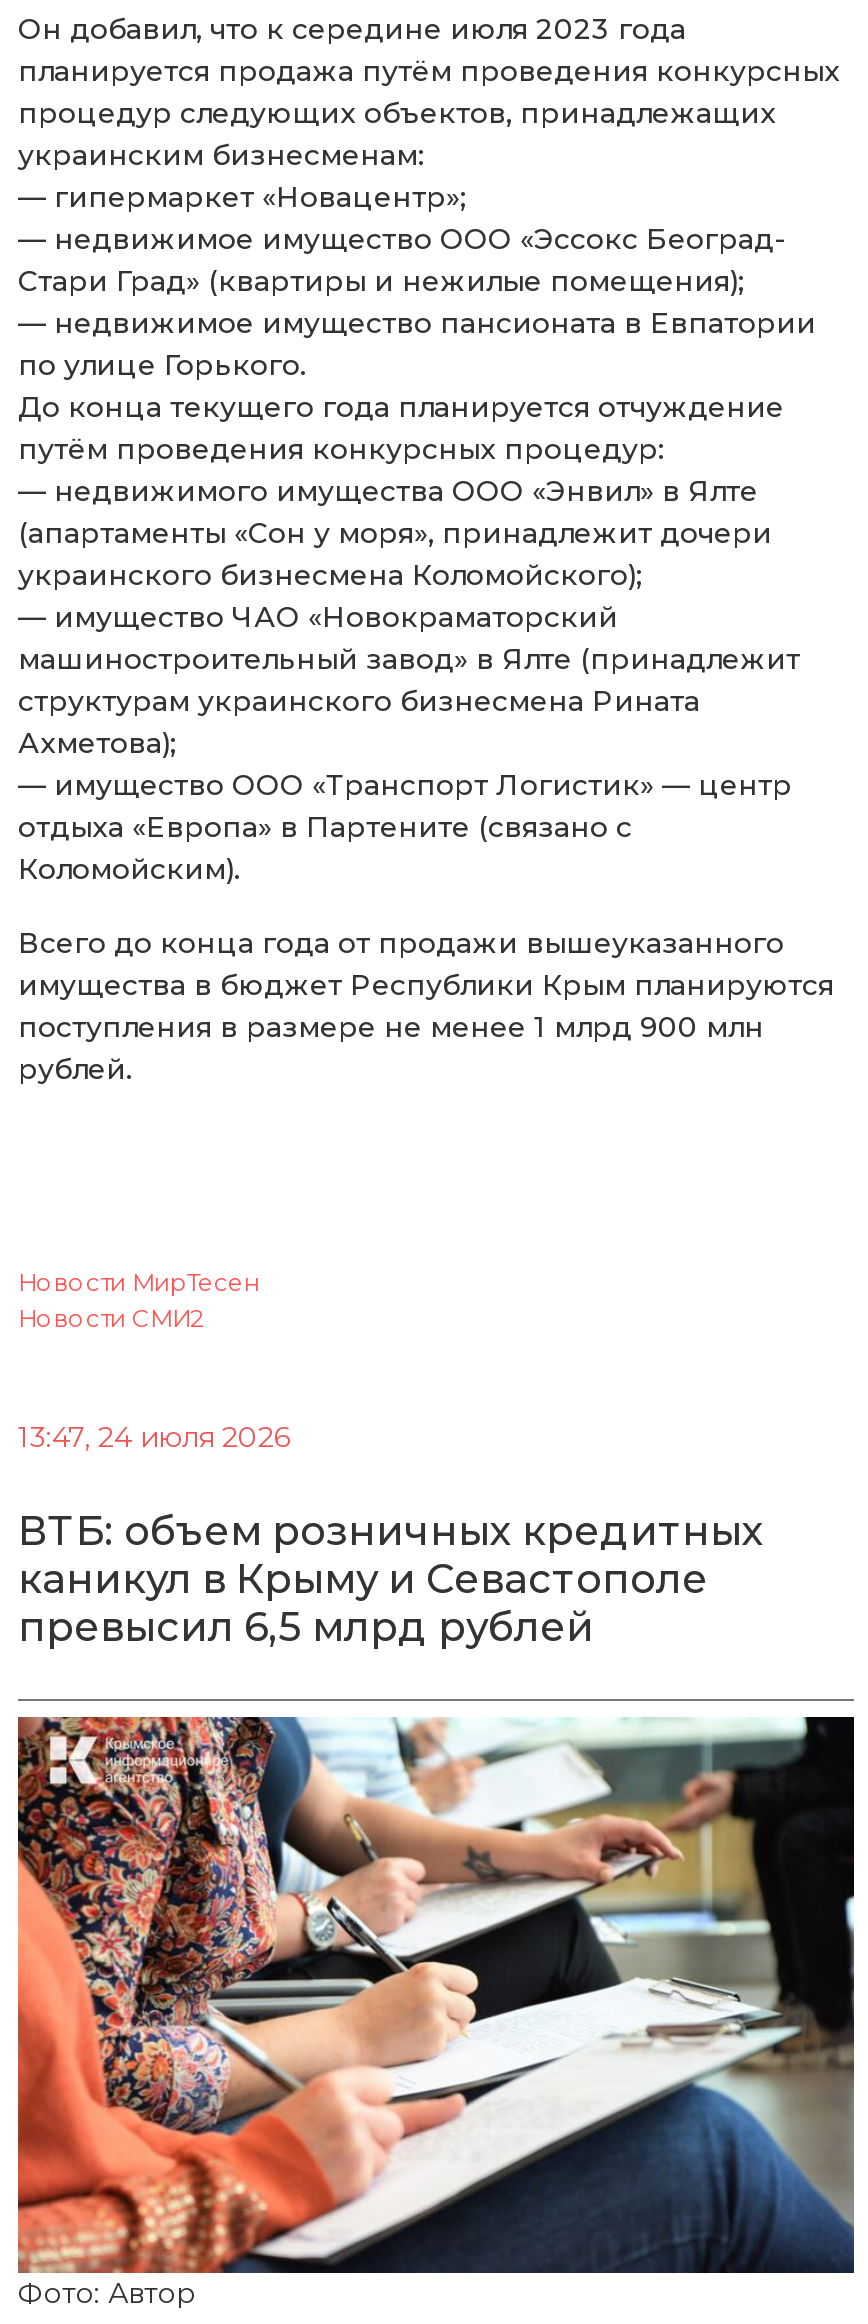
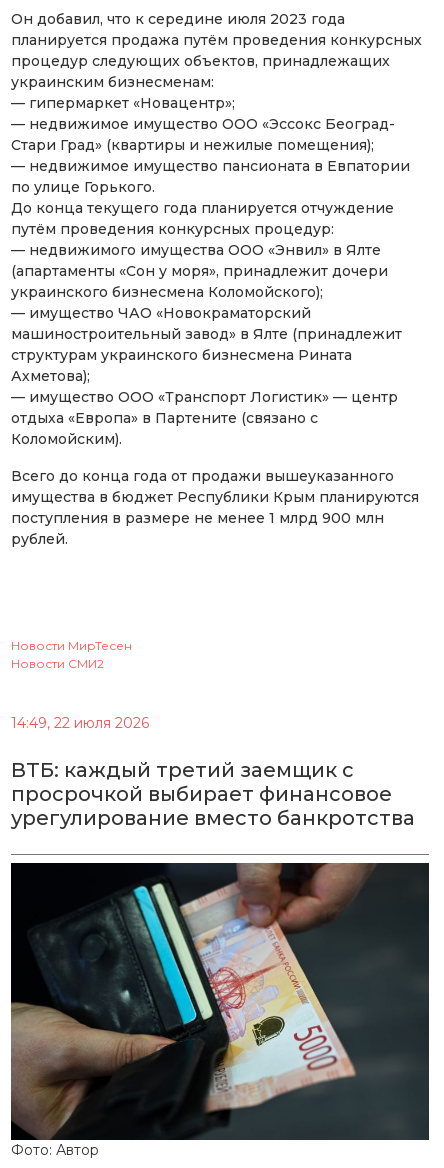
[18,1418,290,1454] 13:47, 24 июля 2026 -> [11,714,149,732] 14:49, 22 июля 2026
[18,1506,764,1650] ВТБ: объем розничных кредитных | каникул в Крыму и Севастополе | превысил 6,5 млрд рублей -> [11,758,415,830] ВТБ: каждый третий заемщик с | просрочкой выбирает финансовое | урегулирование вместо банкротства
[16,1715,854,2275] [image] -> [10,862,430,1141] [image]

